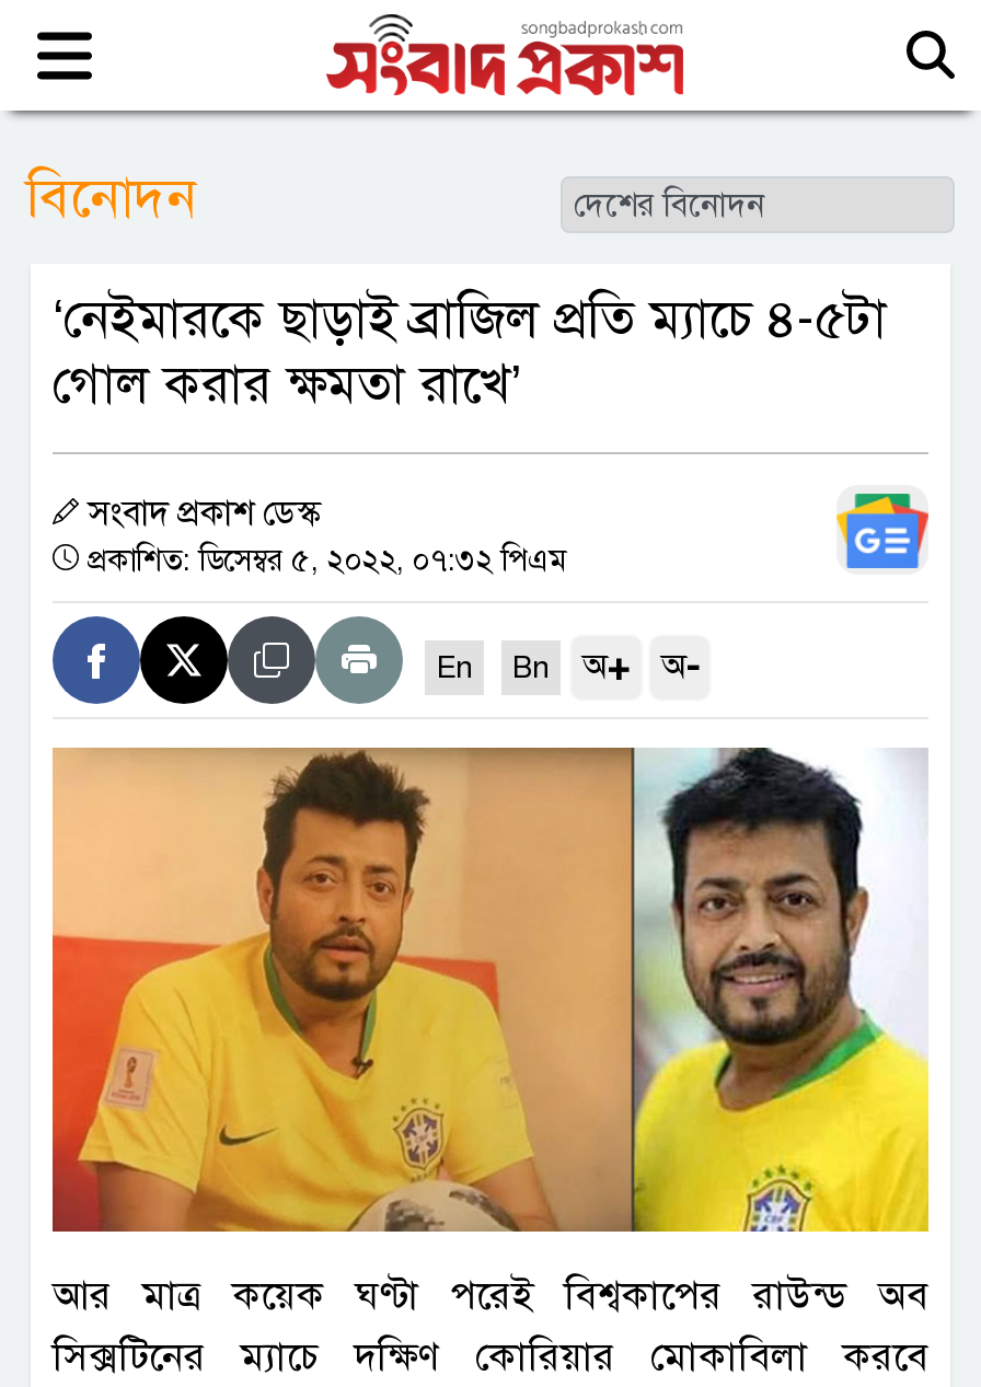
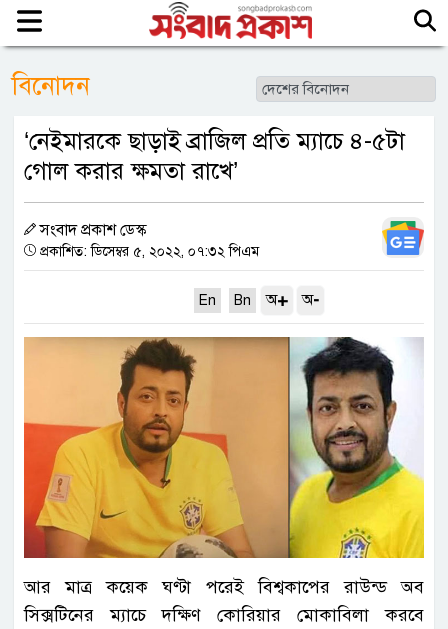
[50,614,405,706] [image] -> none

